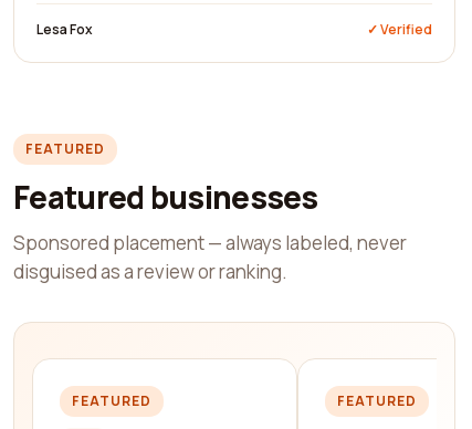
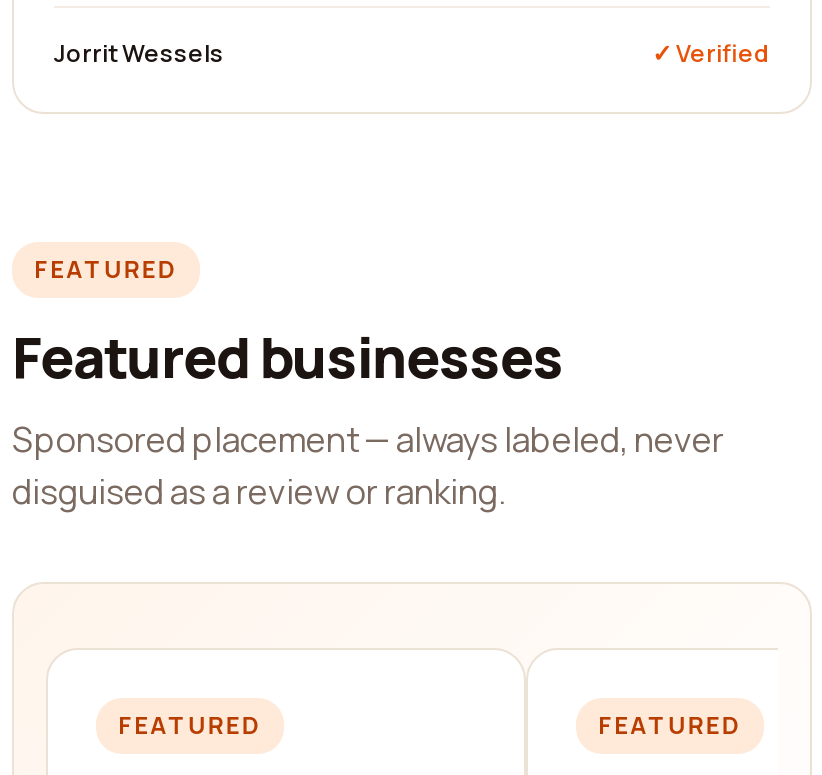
[36,20,93,39] Lesa Fox -> [54,36,224,70] Jorrit Wessels

